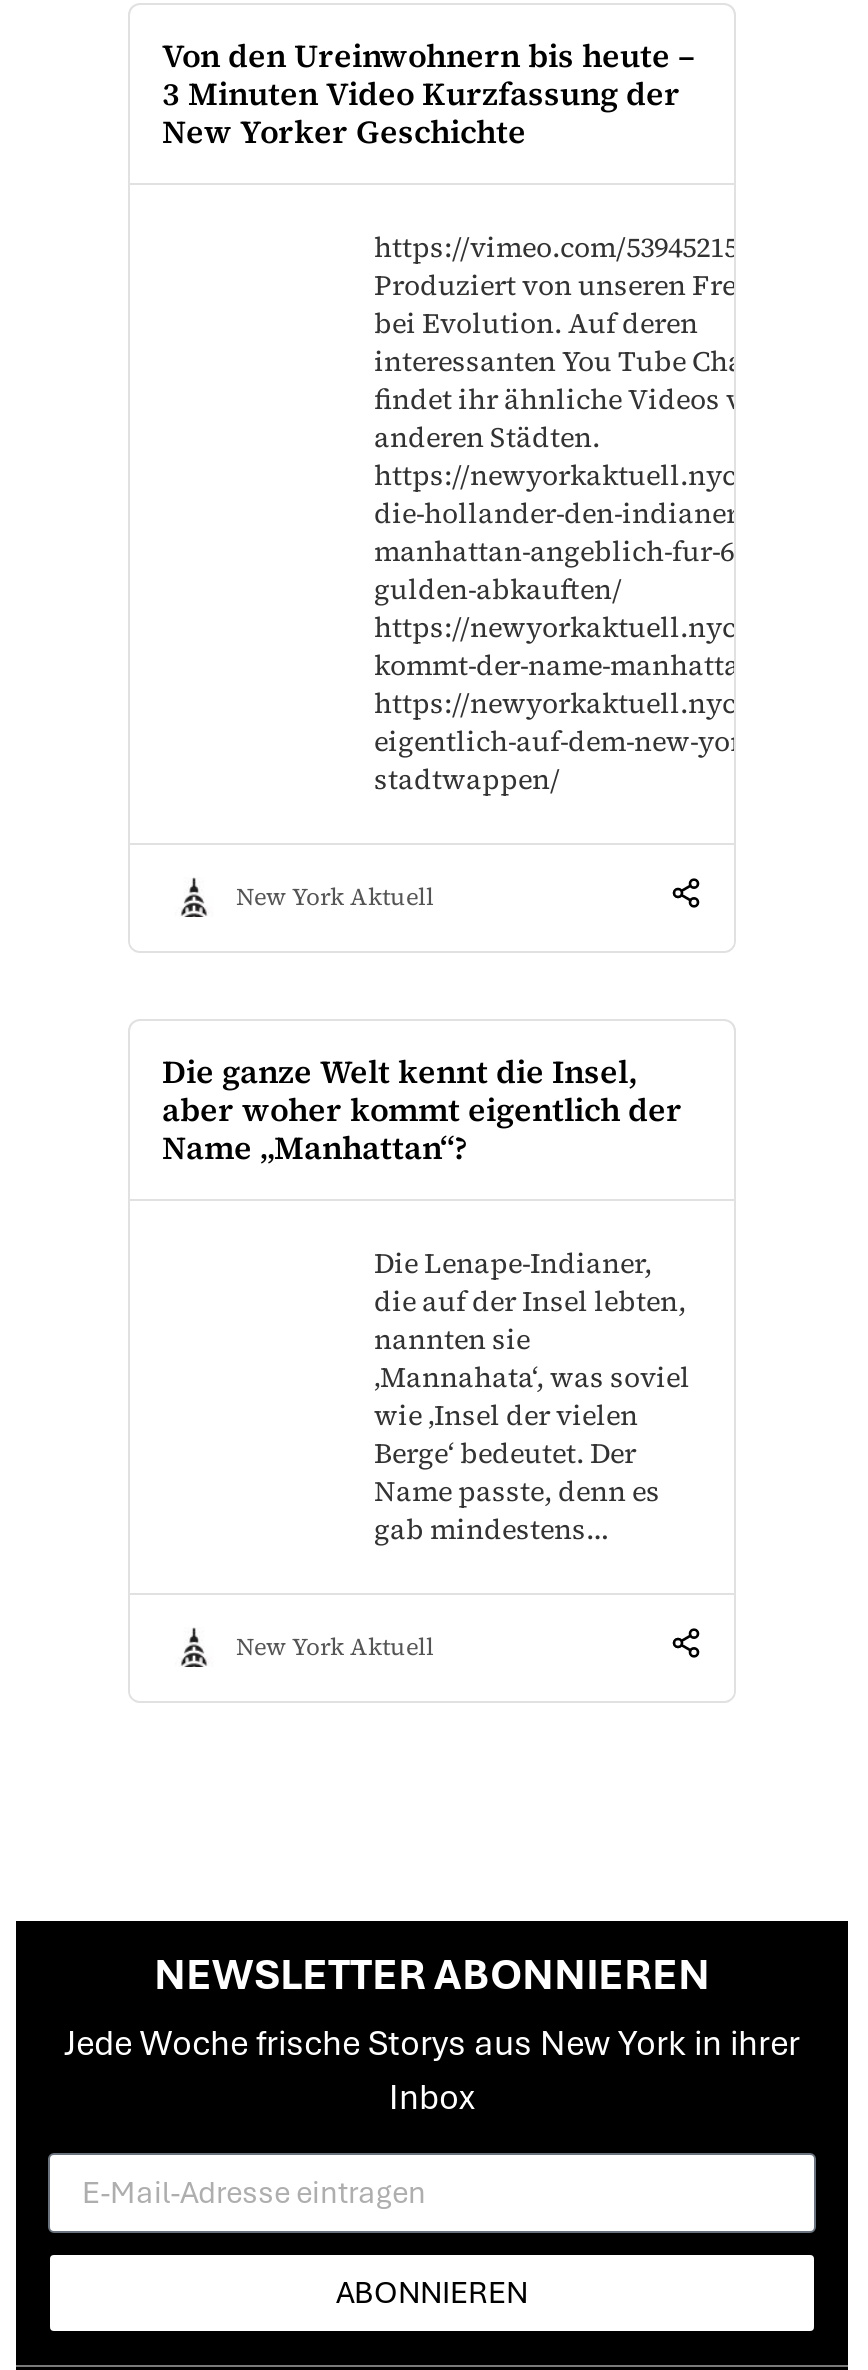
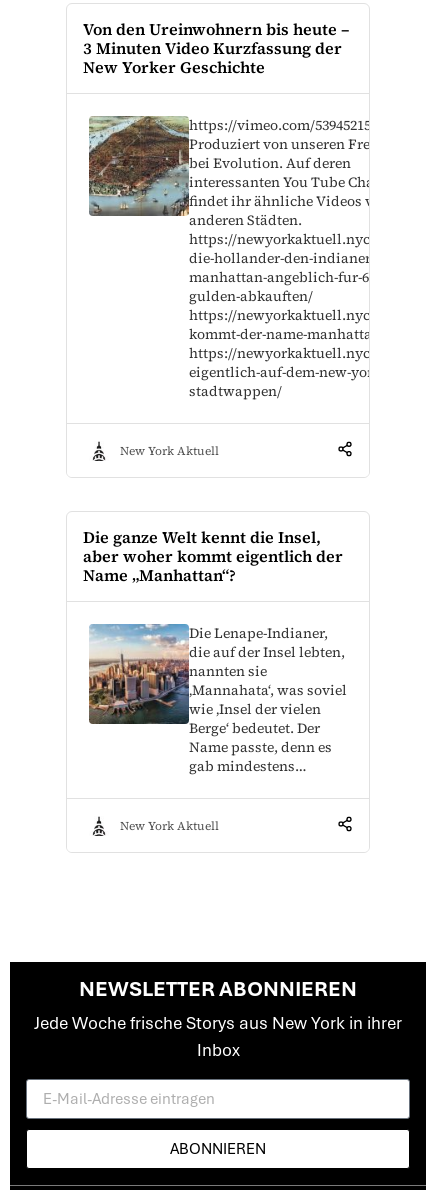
none -> [88,115,186,217] [image]
none -> [88,623,186,725] [image]

